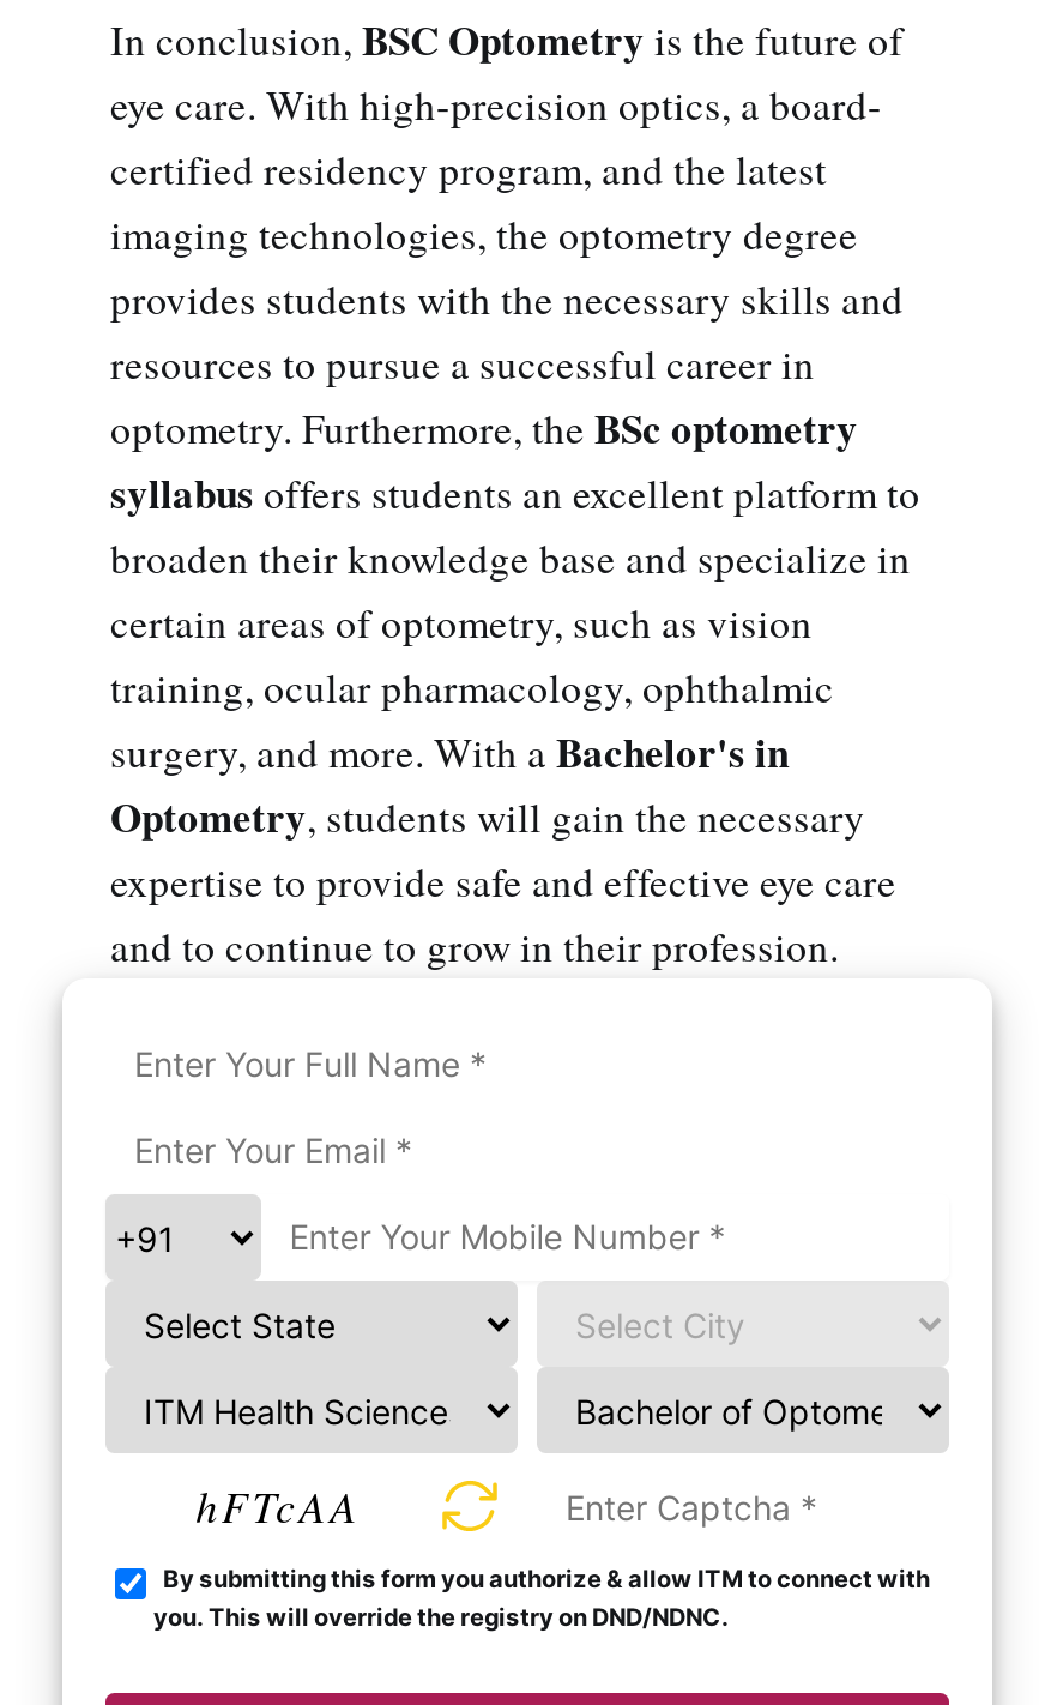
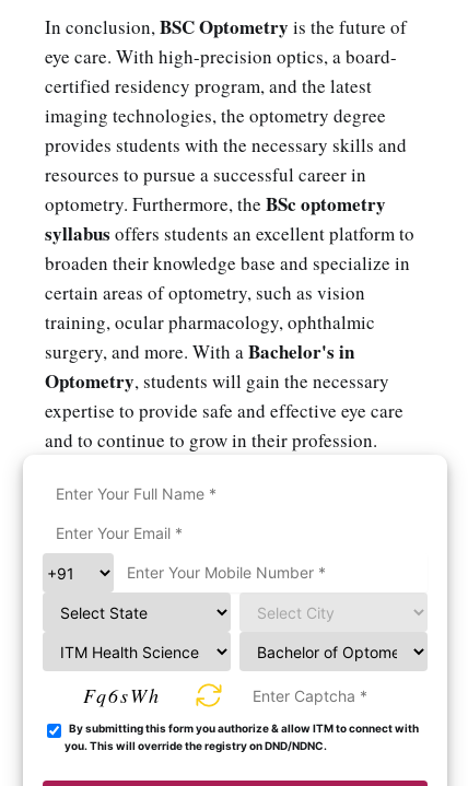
[196,1478,360,1535] hFTcAA -> [83,682,160,709] Fq6sWh

